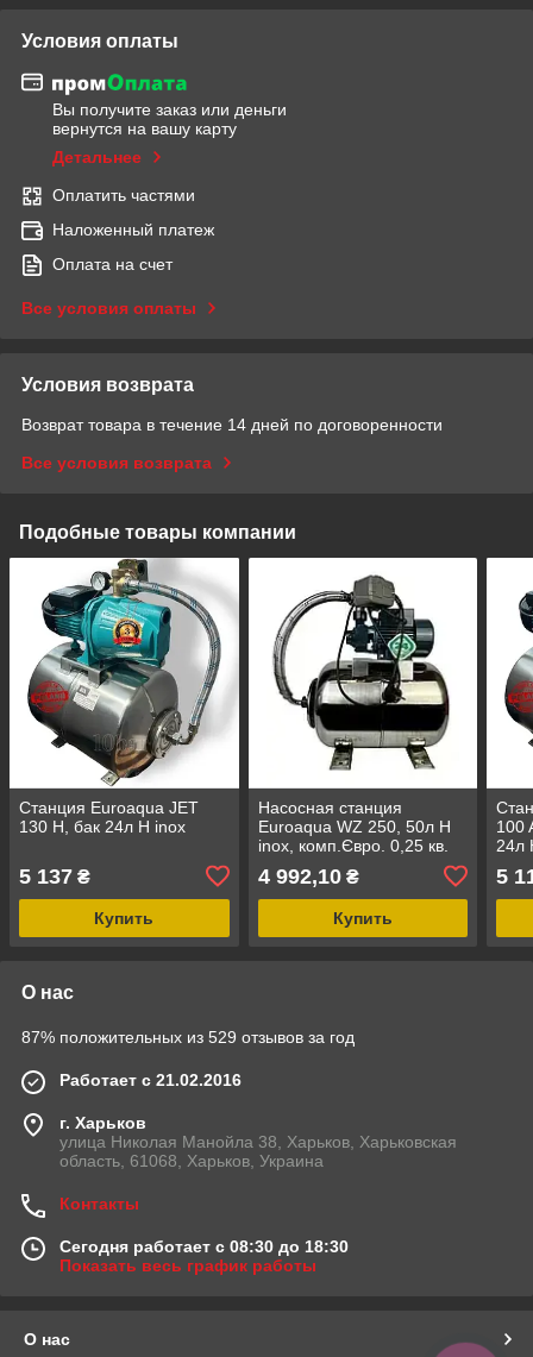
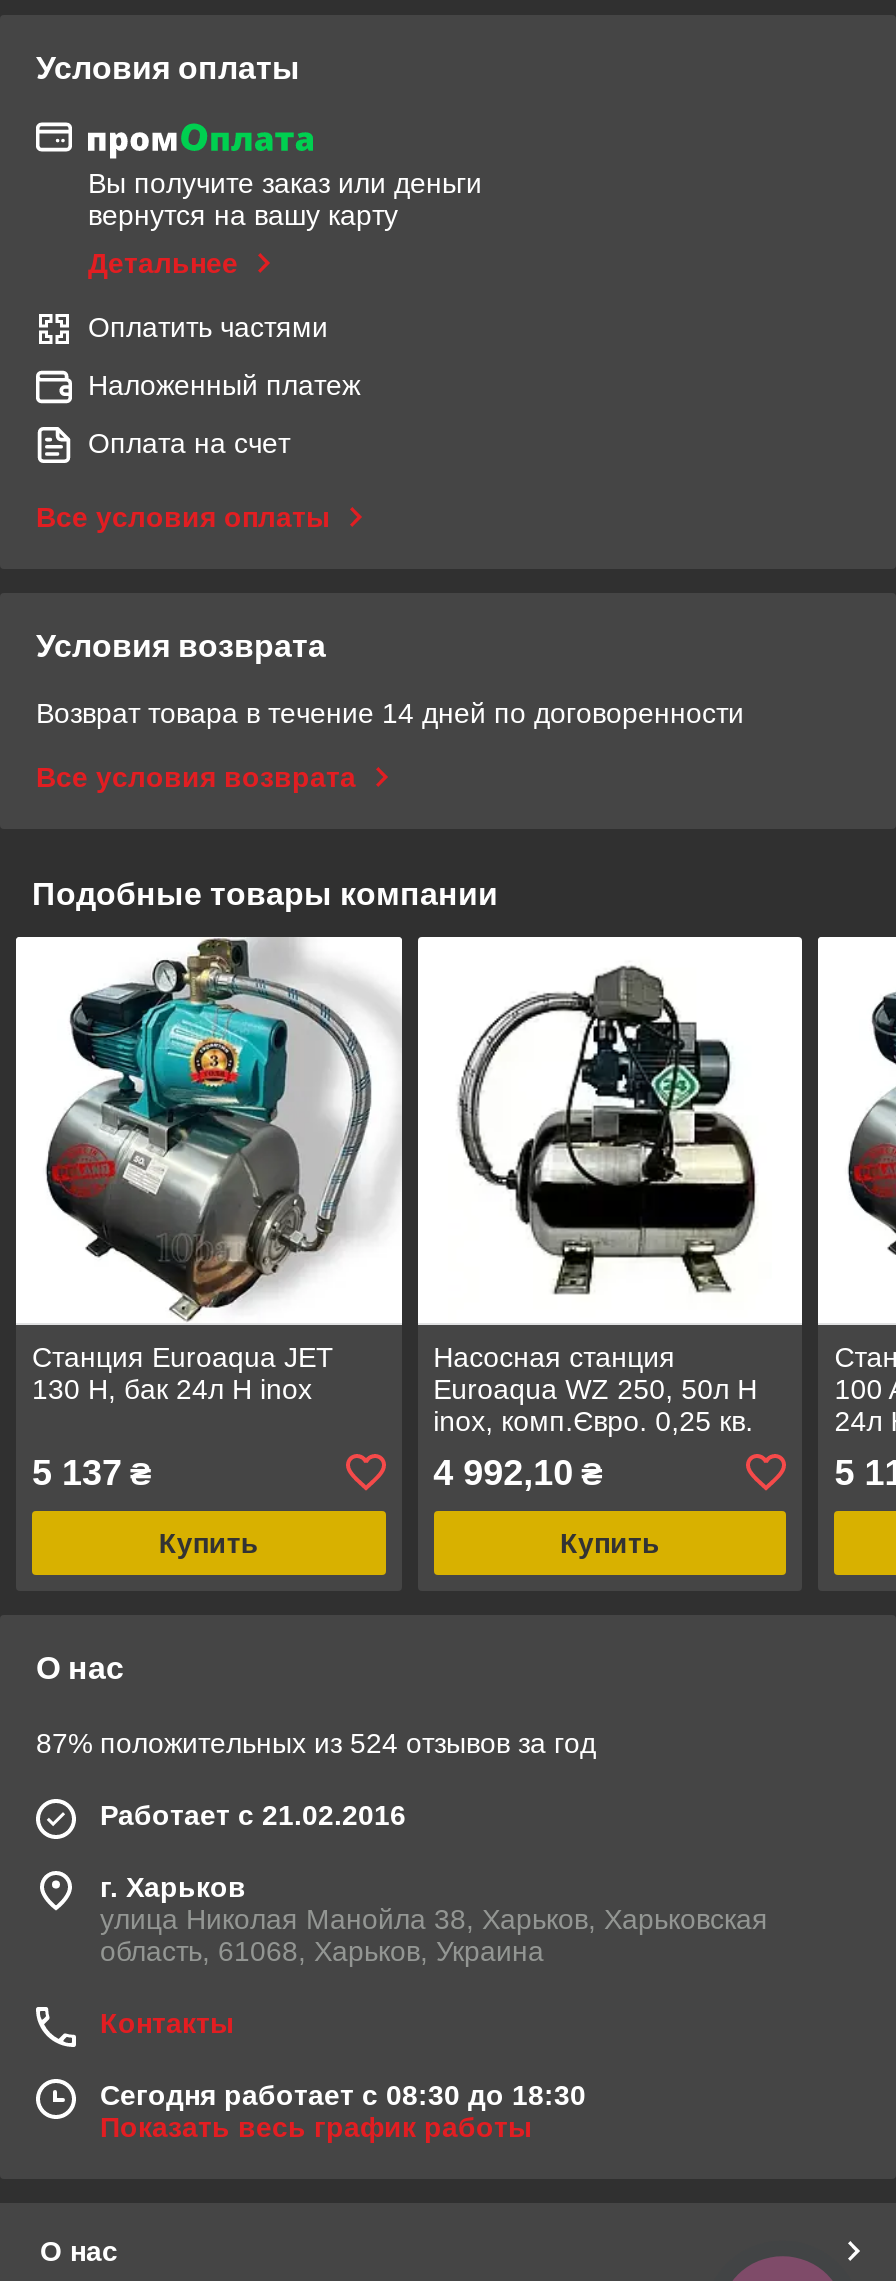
[21,1027,355,1046] 87% положительных из 529 отзывов за год -> [36,1727,596,1759] 87% положительных из 524 отзывов за год

